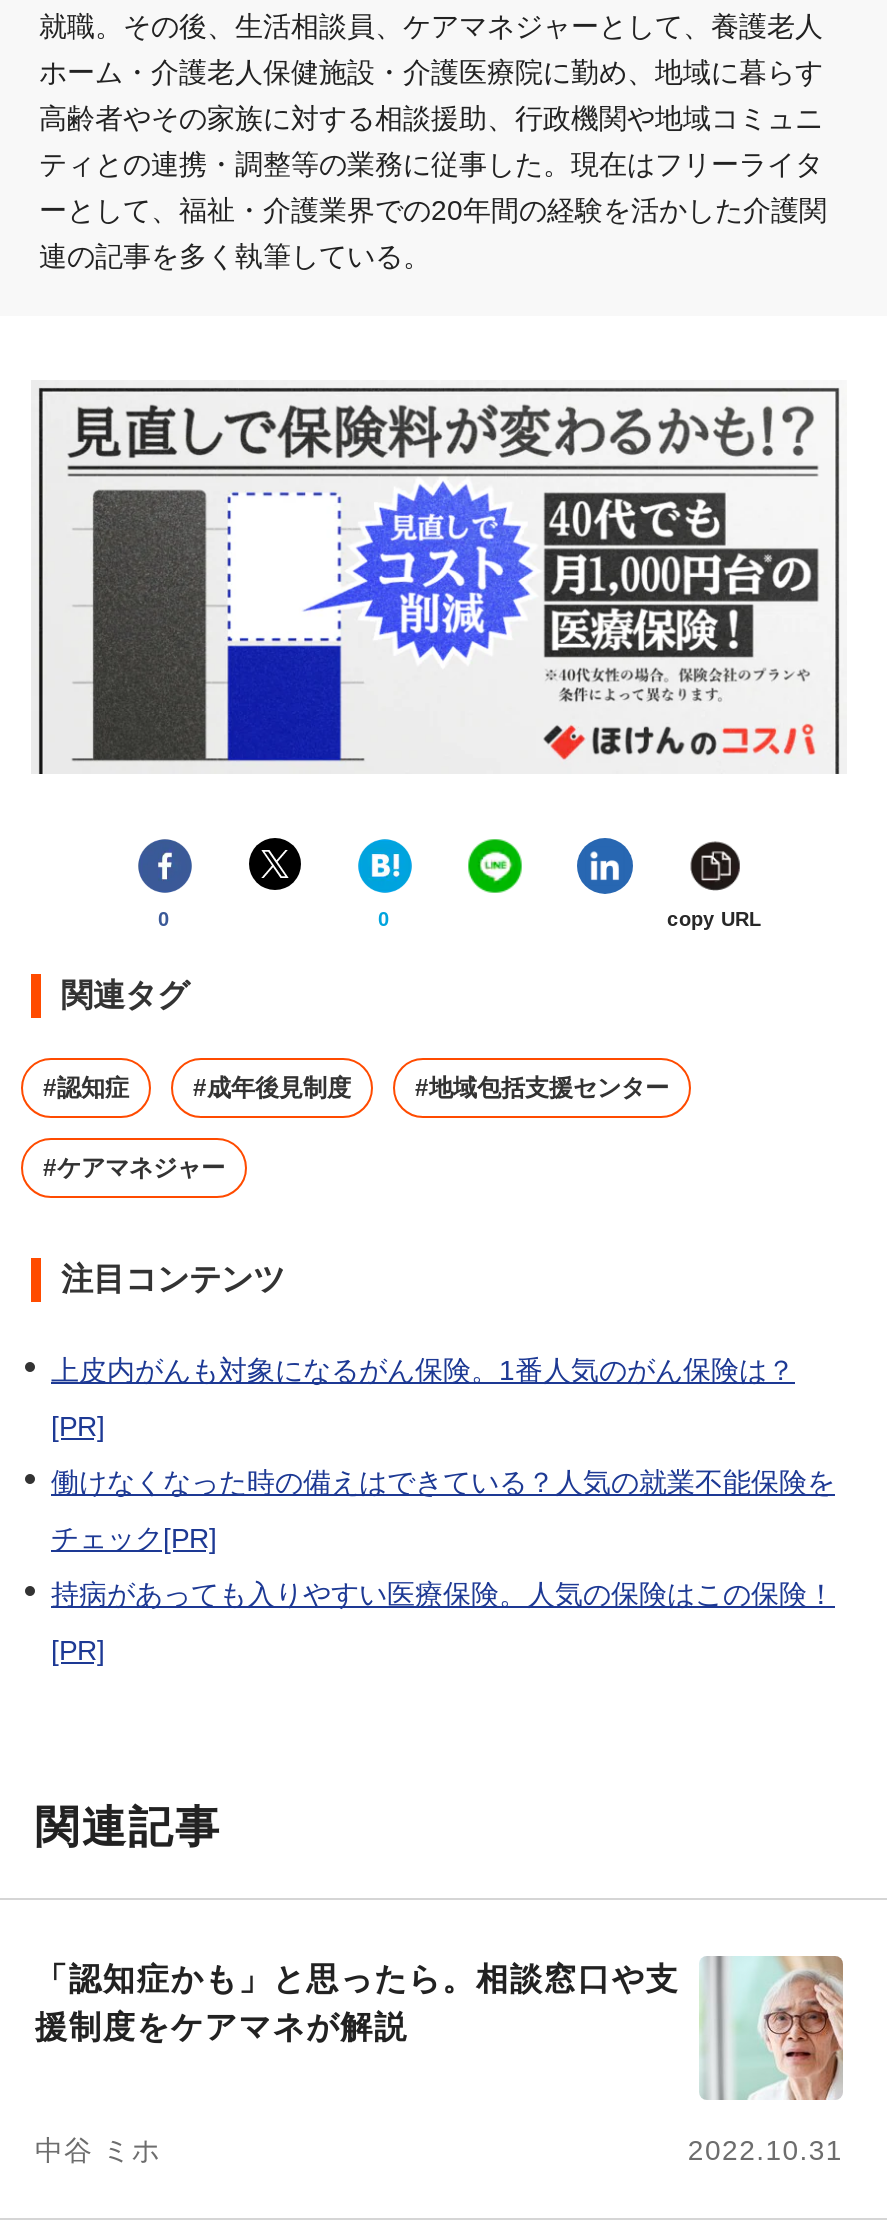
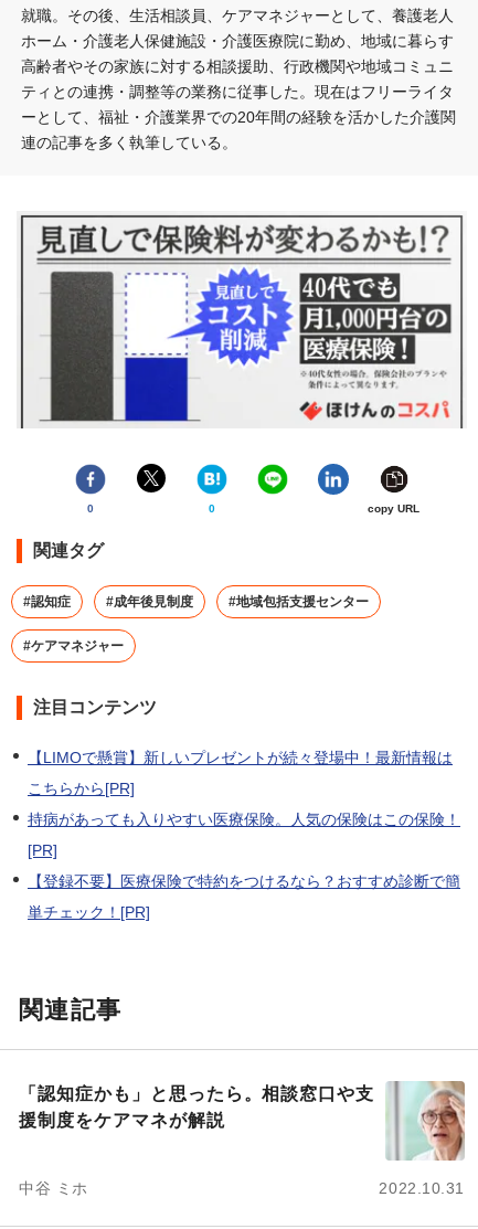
[51,1354,835,1554] 上皮内がんも対象になるがん保険。1番人気のがん保険は？ | [PR] | 働けなくなった時の備えはできている？人気の就業不能保険を | チェック[PR] -> [28,749,453,797] 【LIMOで懸賞】新しいプレゼントが続々登場中！最新情報は | こちらから[PR]
moved [51,1578,835,1666] -> [28,811,460,859]: 持病があっても入りやすい医療保険。人気の保険はこの保険！ | [PR]
none -> [28,872,460,921] 【登録不要】医療保険で特約をつけるなら？おすすめ診断で簡 | 単チェック！[PR]

